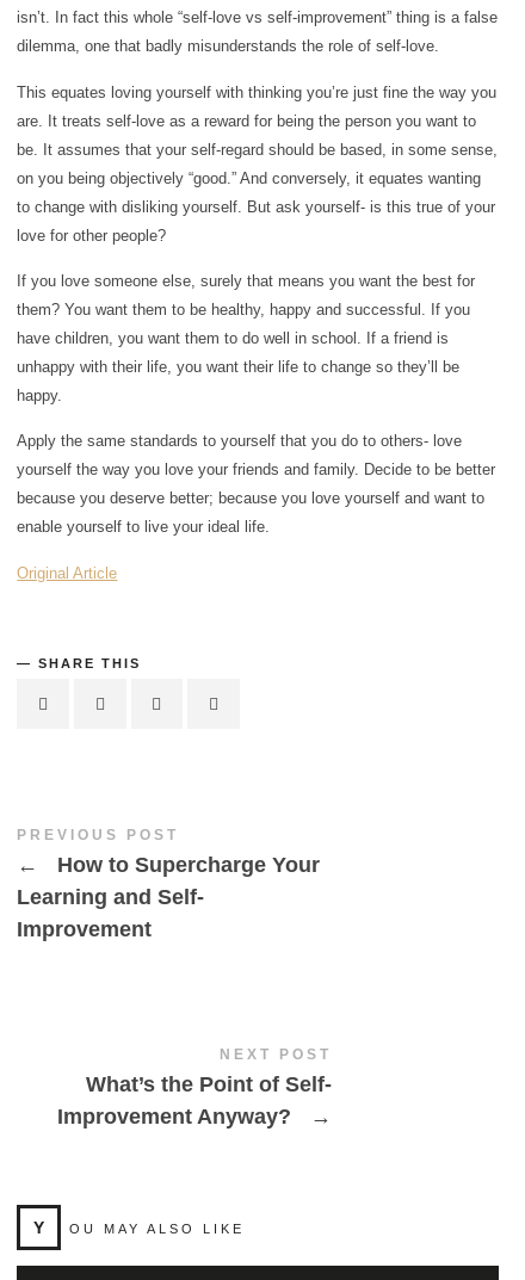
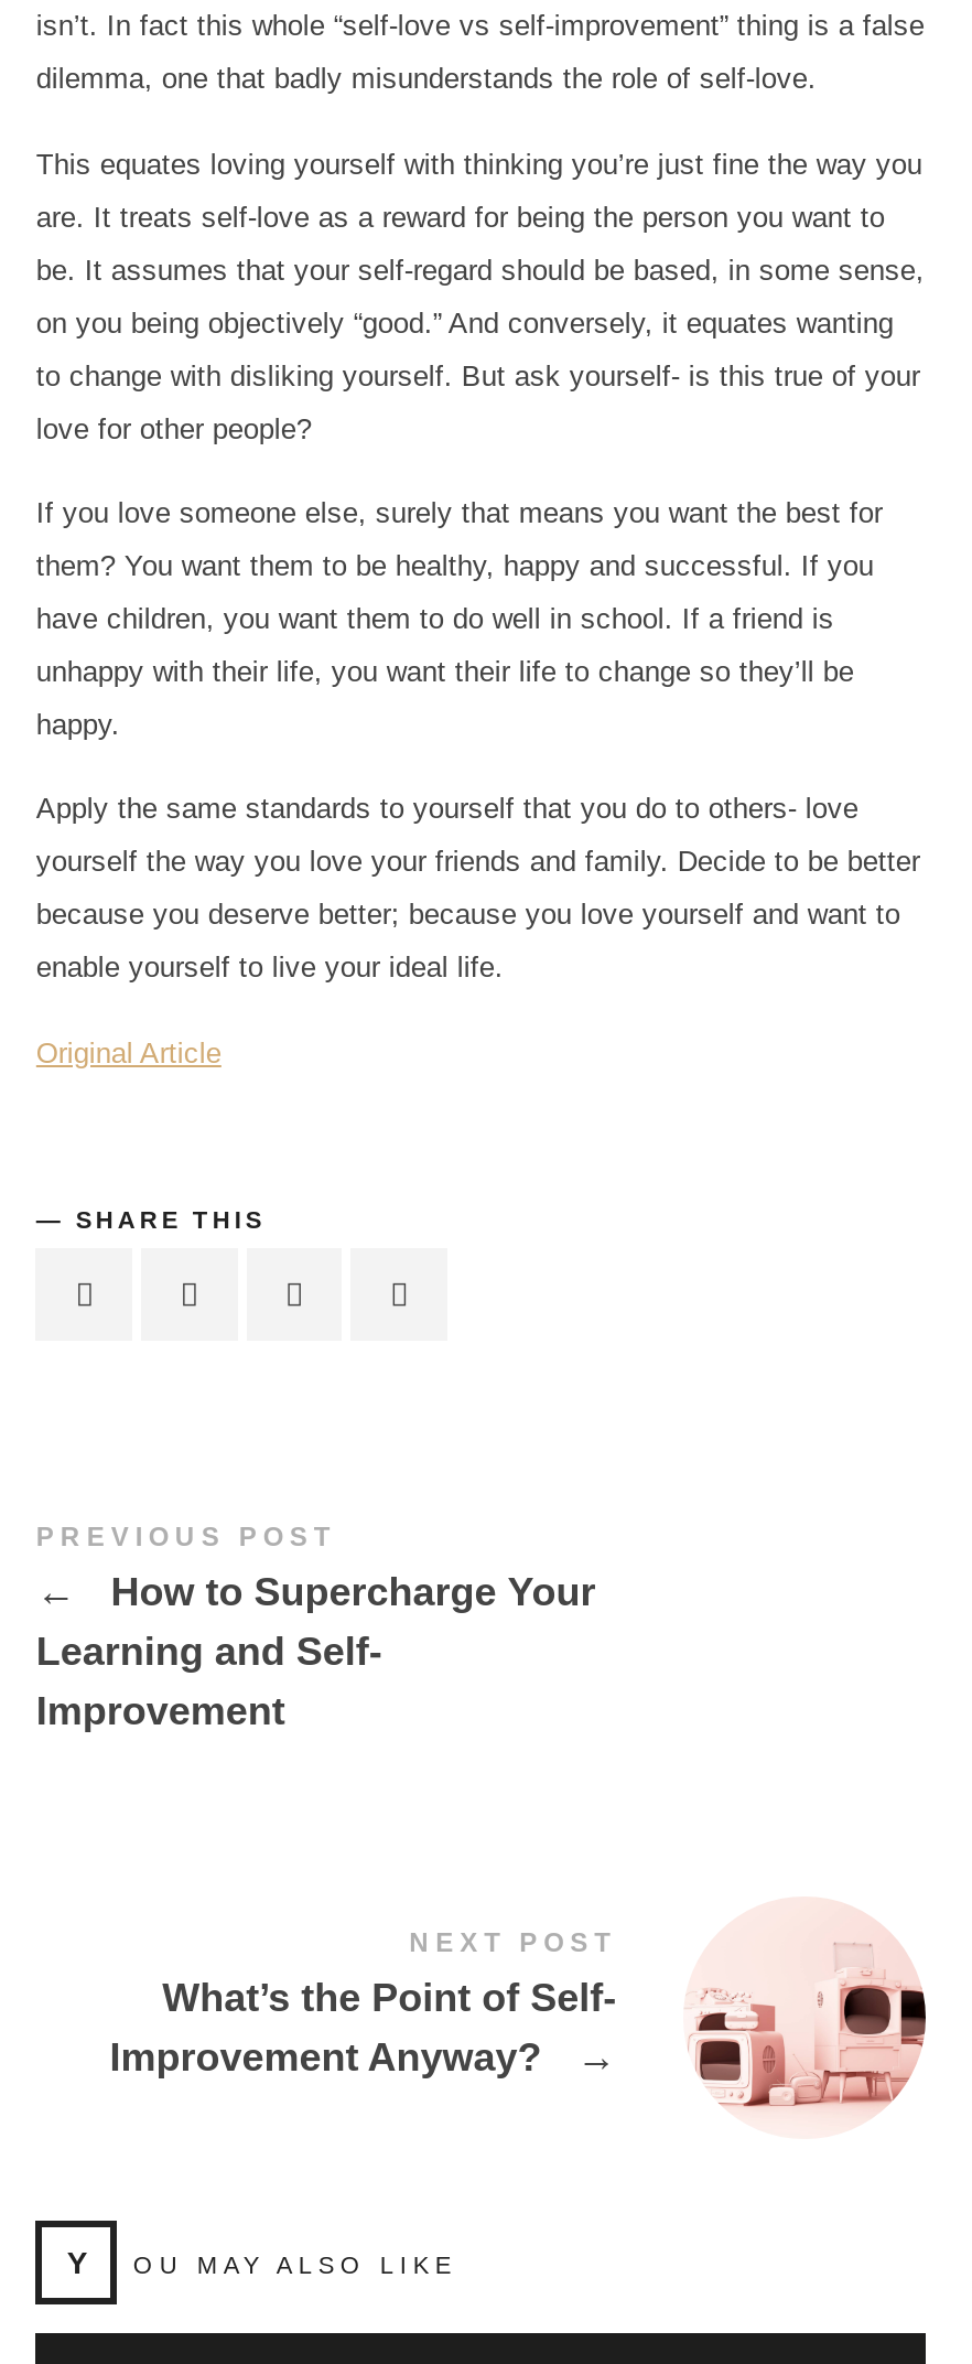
none -> [688,1901,928,2121] [image]

